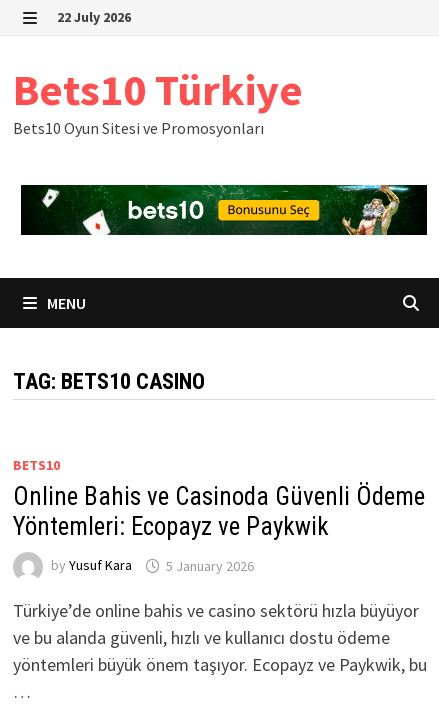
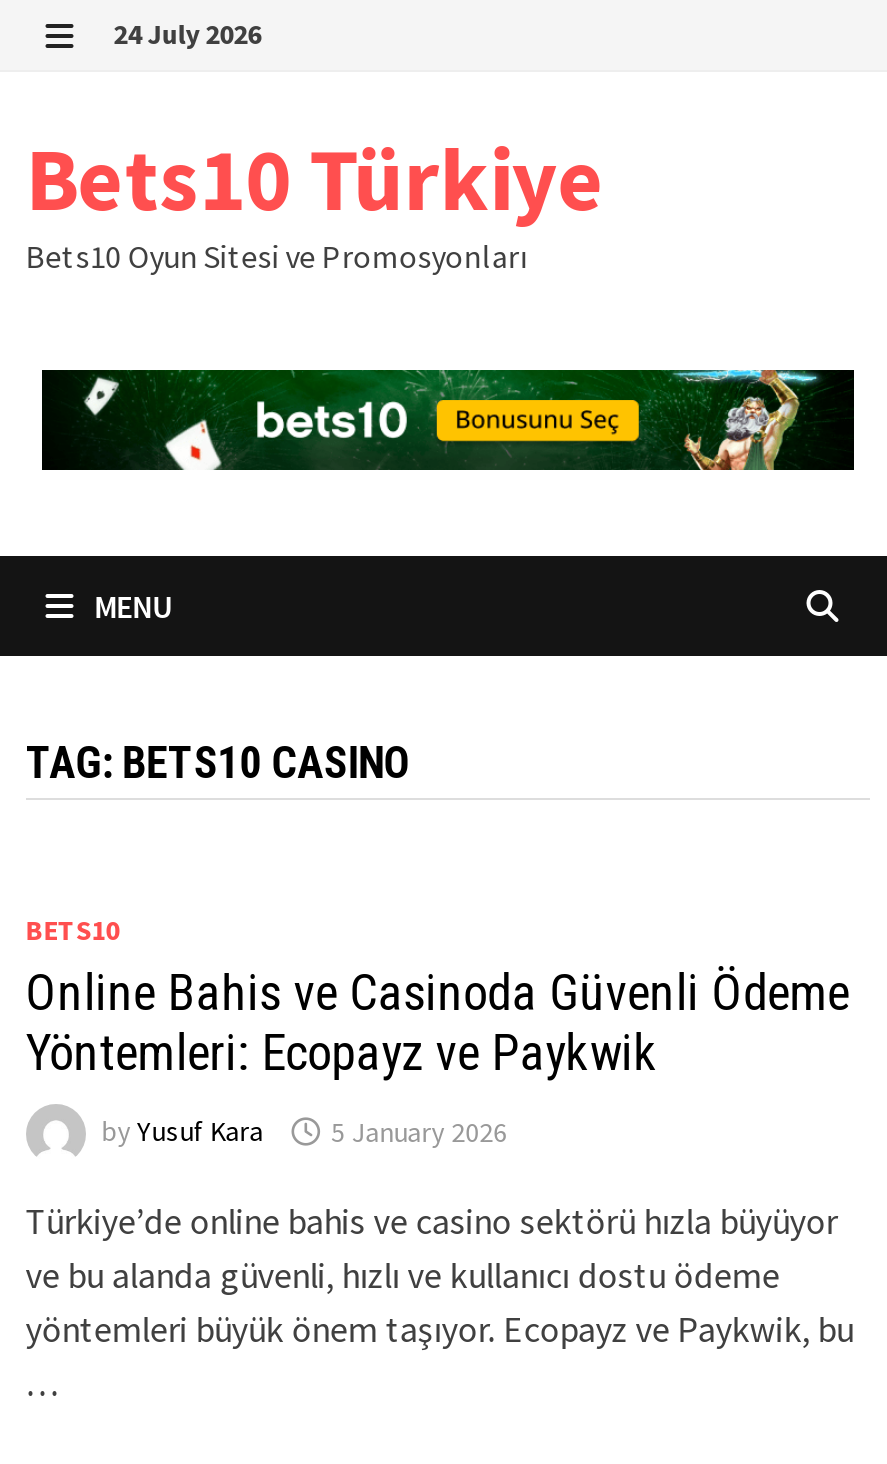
[57,8,131,26] 22 July 2026 -> [114,16,262,52] 24 July 2026

